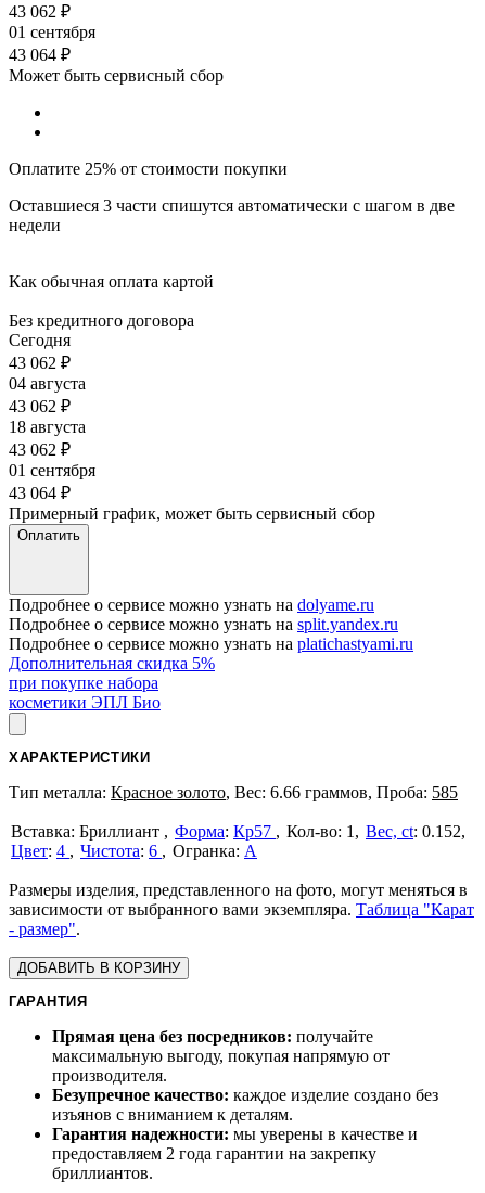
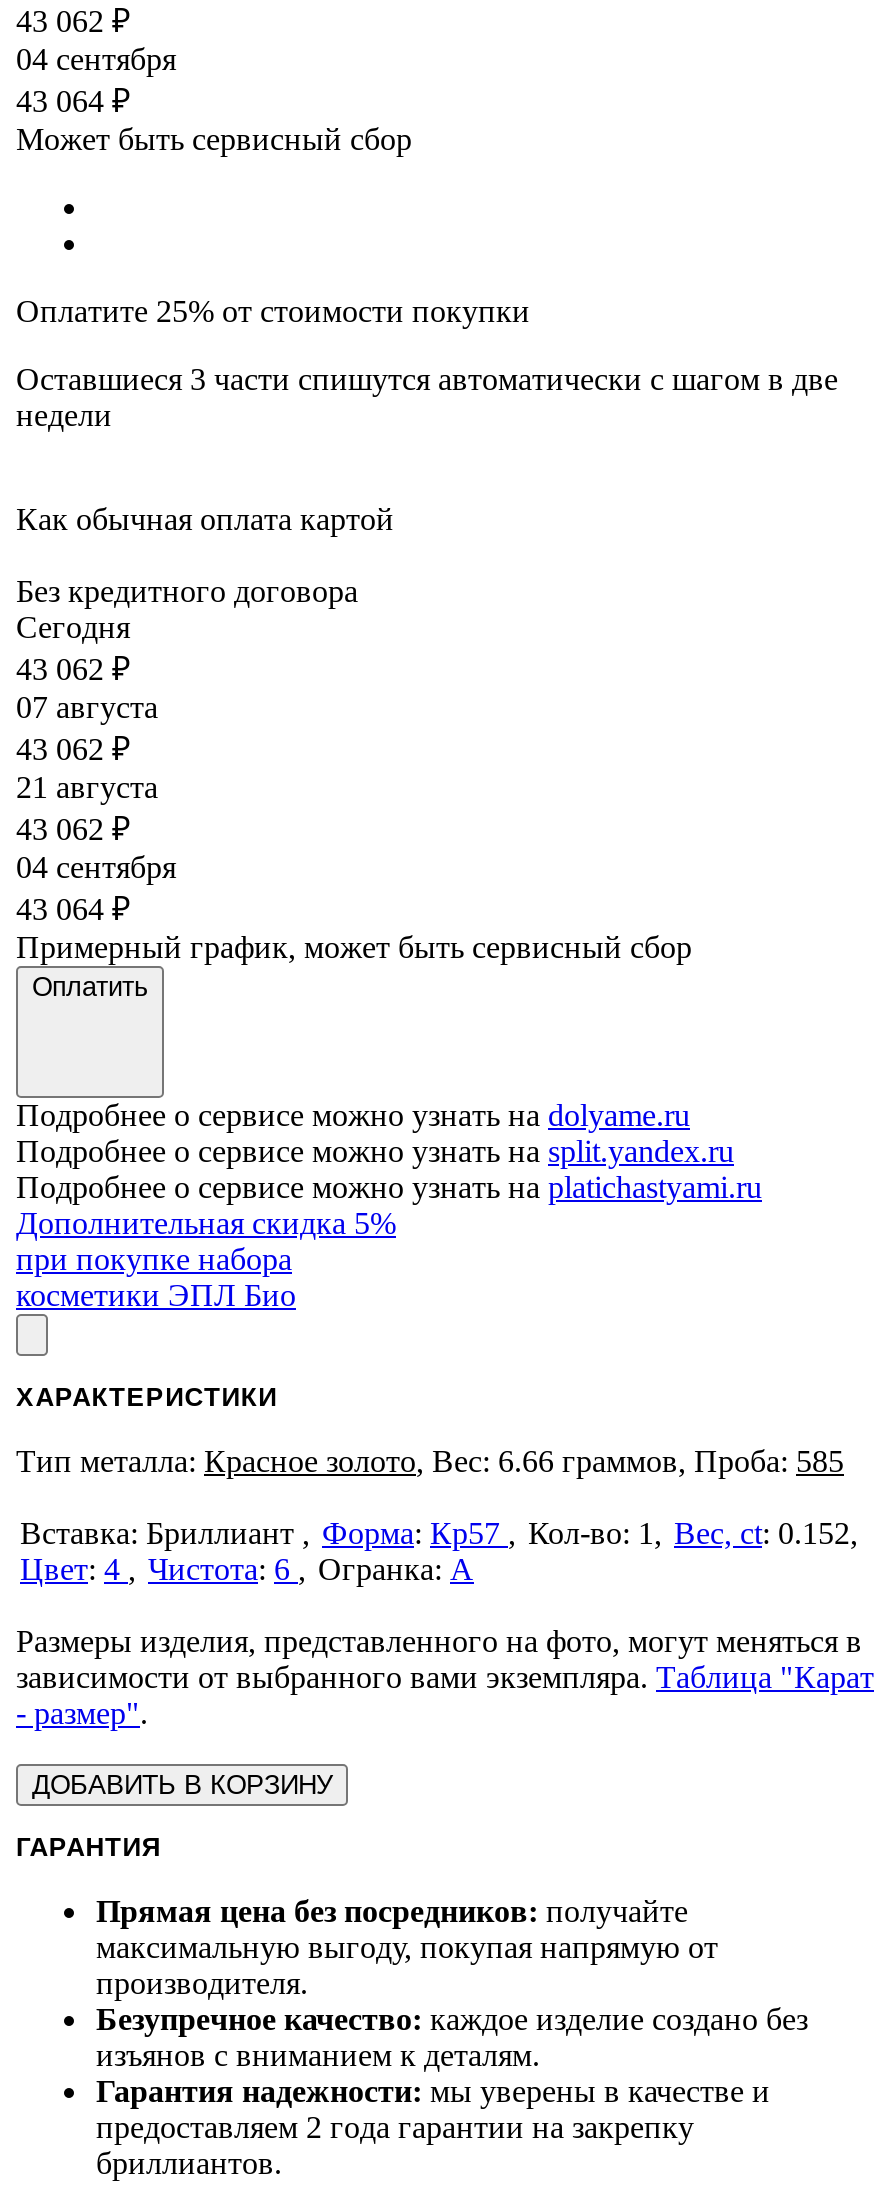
[9,23,95,41] 01 сентября -> [16,42,176,76] 04 сентября
[9,374,86,393] 04 августа -> [16,690,158,724] 07 августа
[9,418,86,436] 18 августа -> [16,770,158,804] 21 августа
[9,461,95,479] 01 сентября -> [16,850,176,884] 04 сентября

